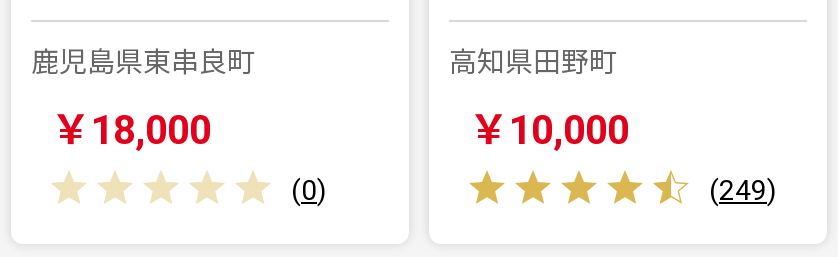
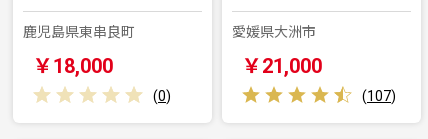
[449,46,617,78] 高知県田野町 -> [232,24,316,40] 愛媛県大洲市
[469,106,777,206] ￥10,000 | (249) -> [242,54,396,104] ￥21,000 | (107)

